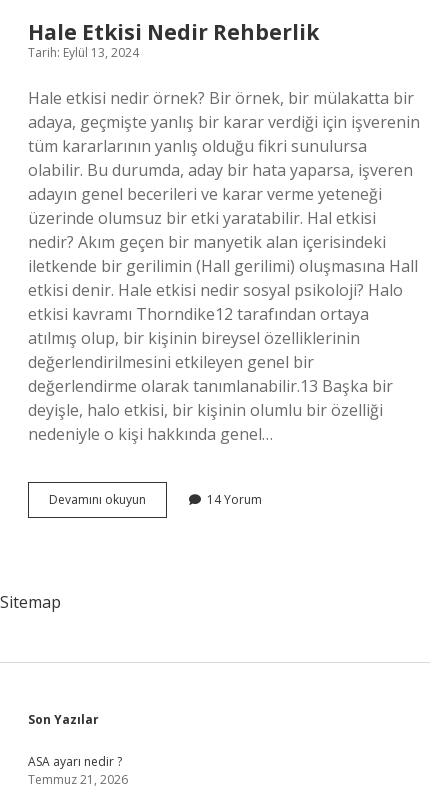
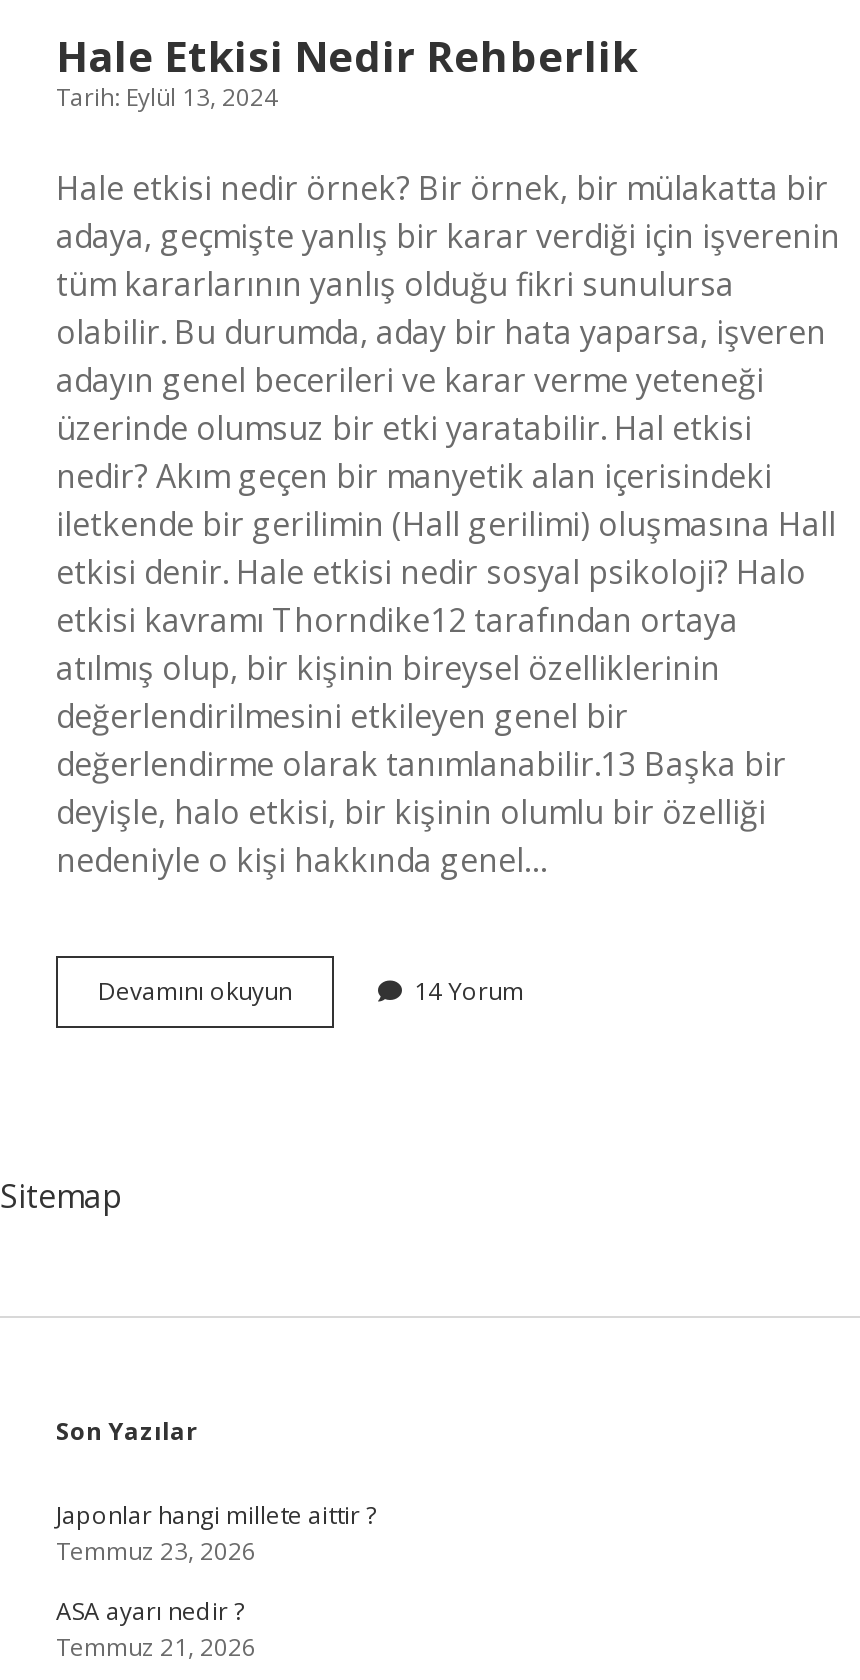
none -> [56,1498,376,1568] Japonlar hangi millete aittir ? | Temmuz 23, 2026

